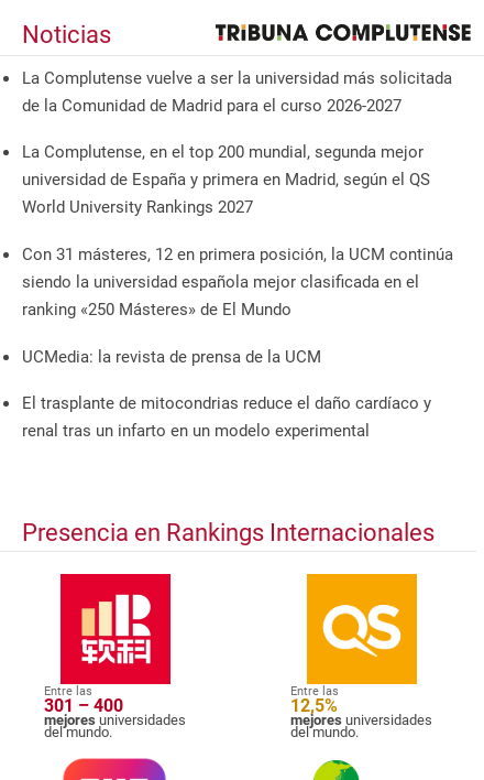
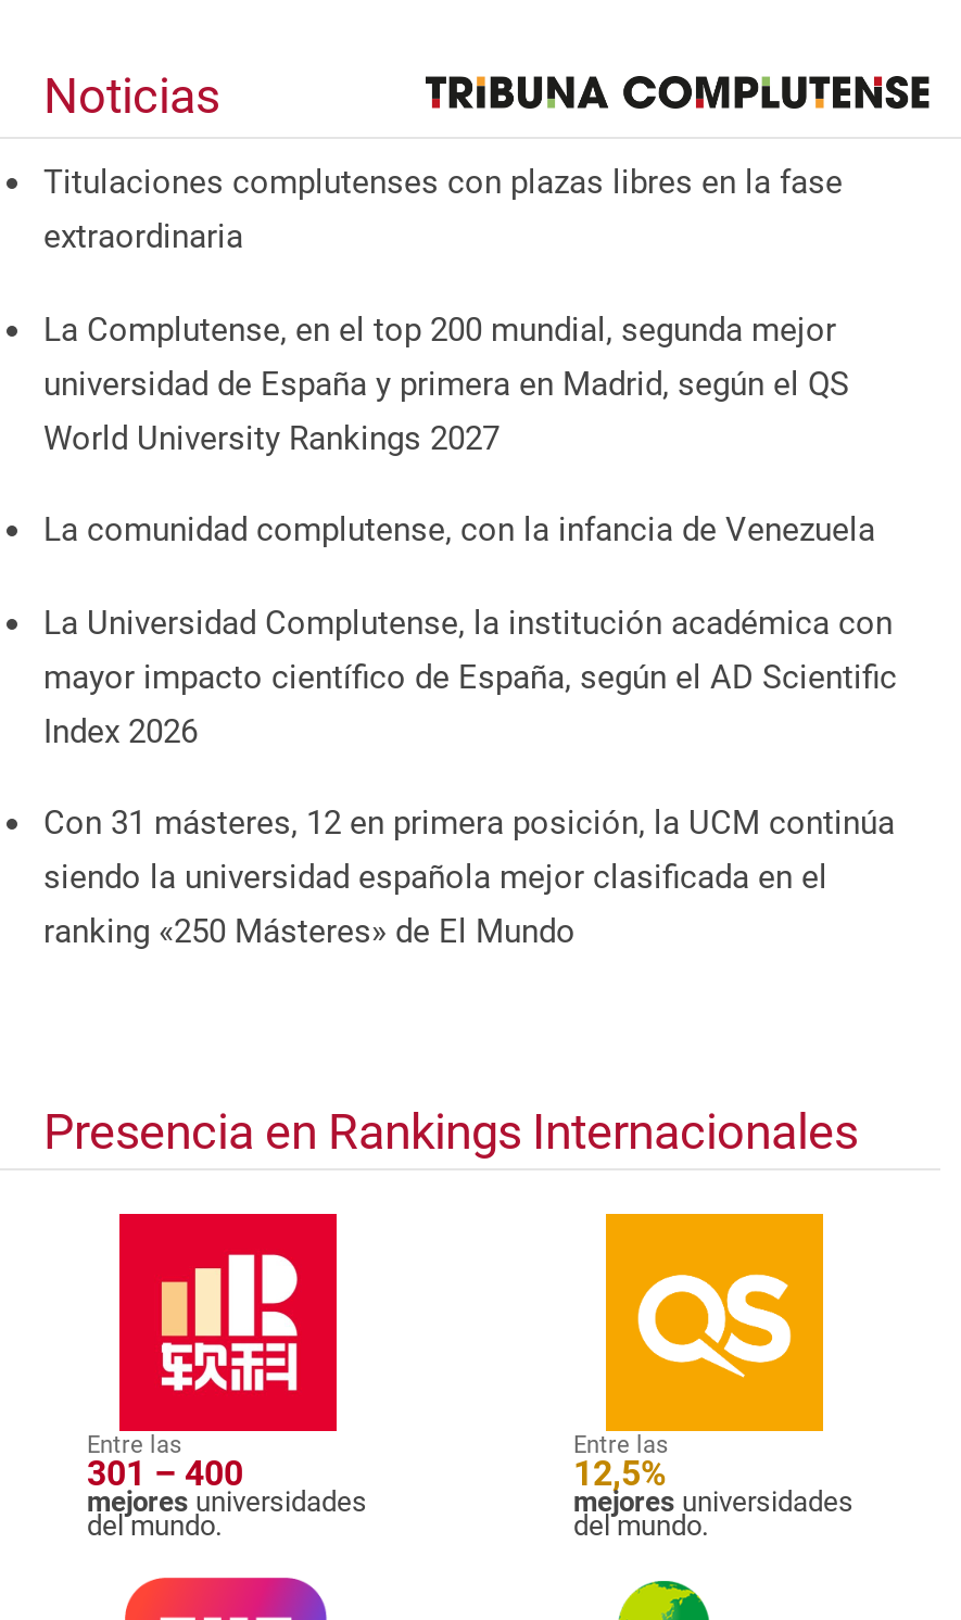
[22,68,452,115] La Complutense vuelve a ser la universidad más solicitada | de la Comunidad de Madrid para el curso 2026-2027 -> [43,162,843,256] Titulaciones complutenses con plazas libres en la fase | extraordinaria
none -> [43,510,897,750] La comunidad complutense, con la infancia de Venezuela | La Universidad Complutense, la institución académica con | mayor impacto científico de España, según el AD Scientific | Index 2026
moved [22,245,453,319] -> [43,804,895,952]: Con 31 másteres, 12 en primera posición, la UCM continúa | siendo la universidad española mejor clasificada en el | ranking «250 Másteres» de El Mundo
[22,347,431,441] UCMedia: la revista de prensa de la UCM | El trasplante de mitocondrias reduce el daño cardíaco y | renal tras un infarto en un modelo experimental -> none

